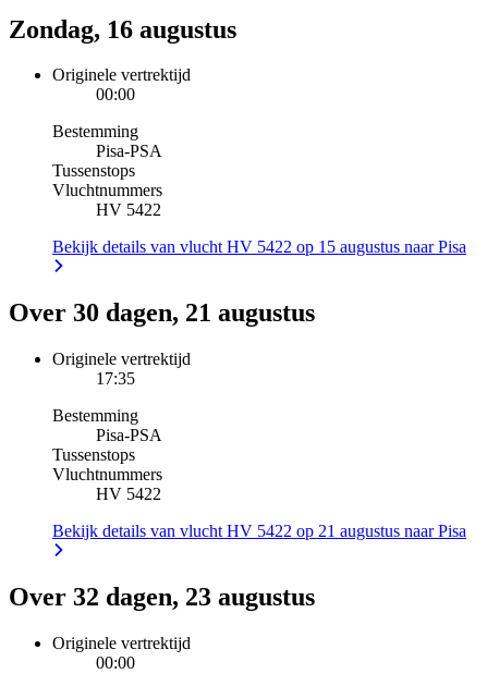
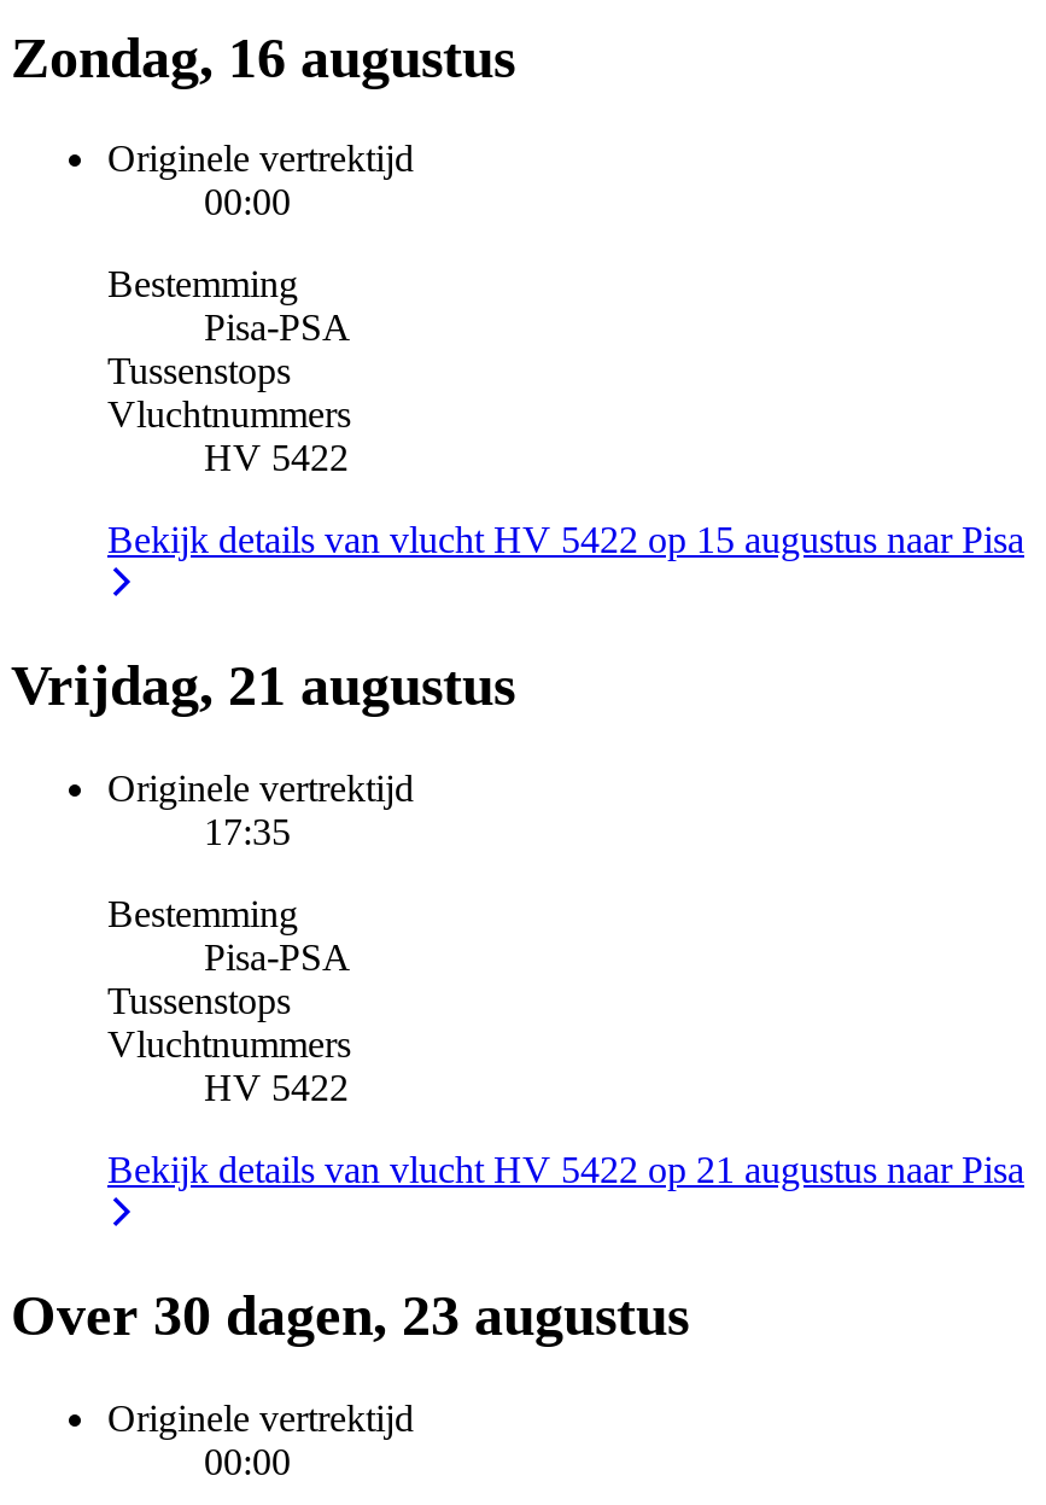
[9,299,315,327] Over 30 dagen, 21 augustus -> [11,655,515,718] Vrijdag, 21 augustus
[9,583,315,611] Over 32 dagen, 23 augustus -> [11,1284,689,1347] Over 30 dagen, 23 augustus

